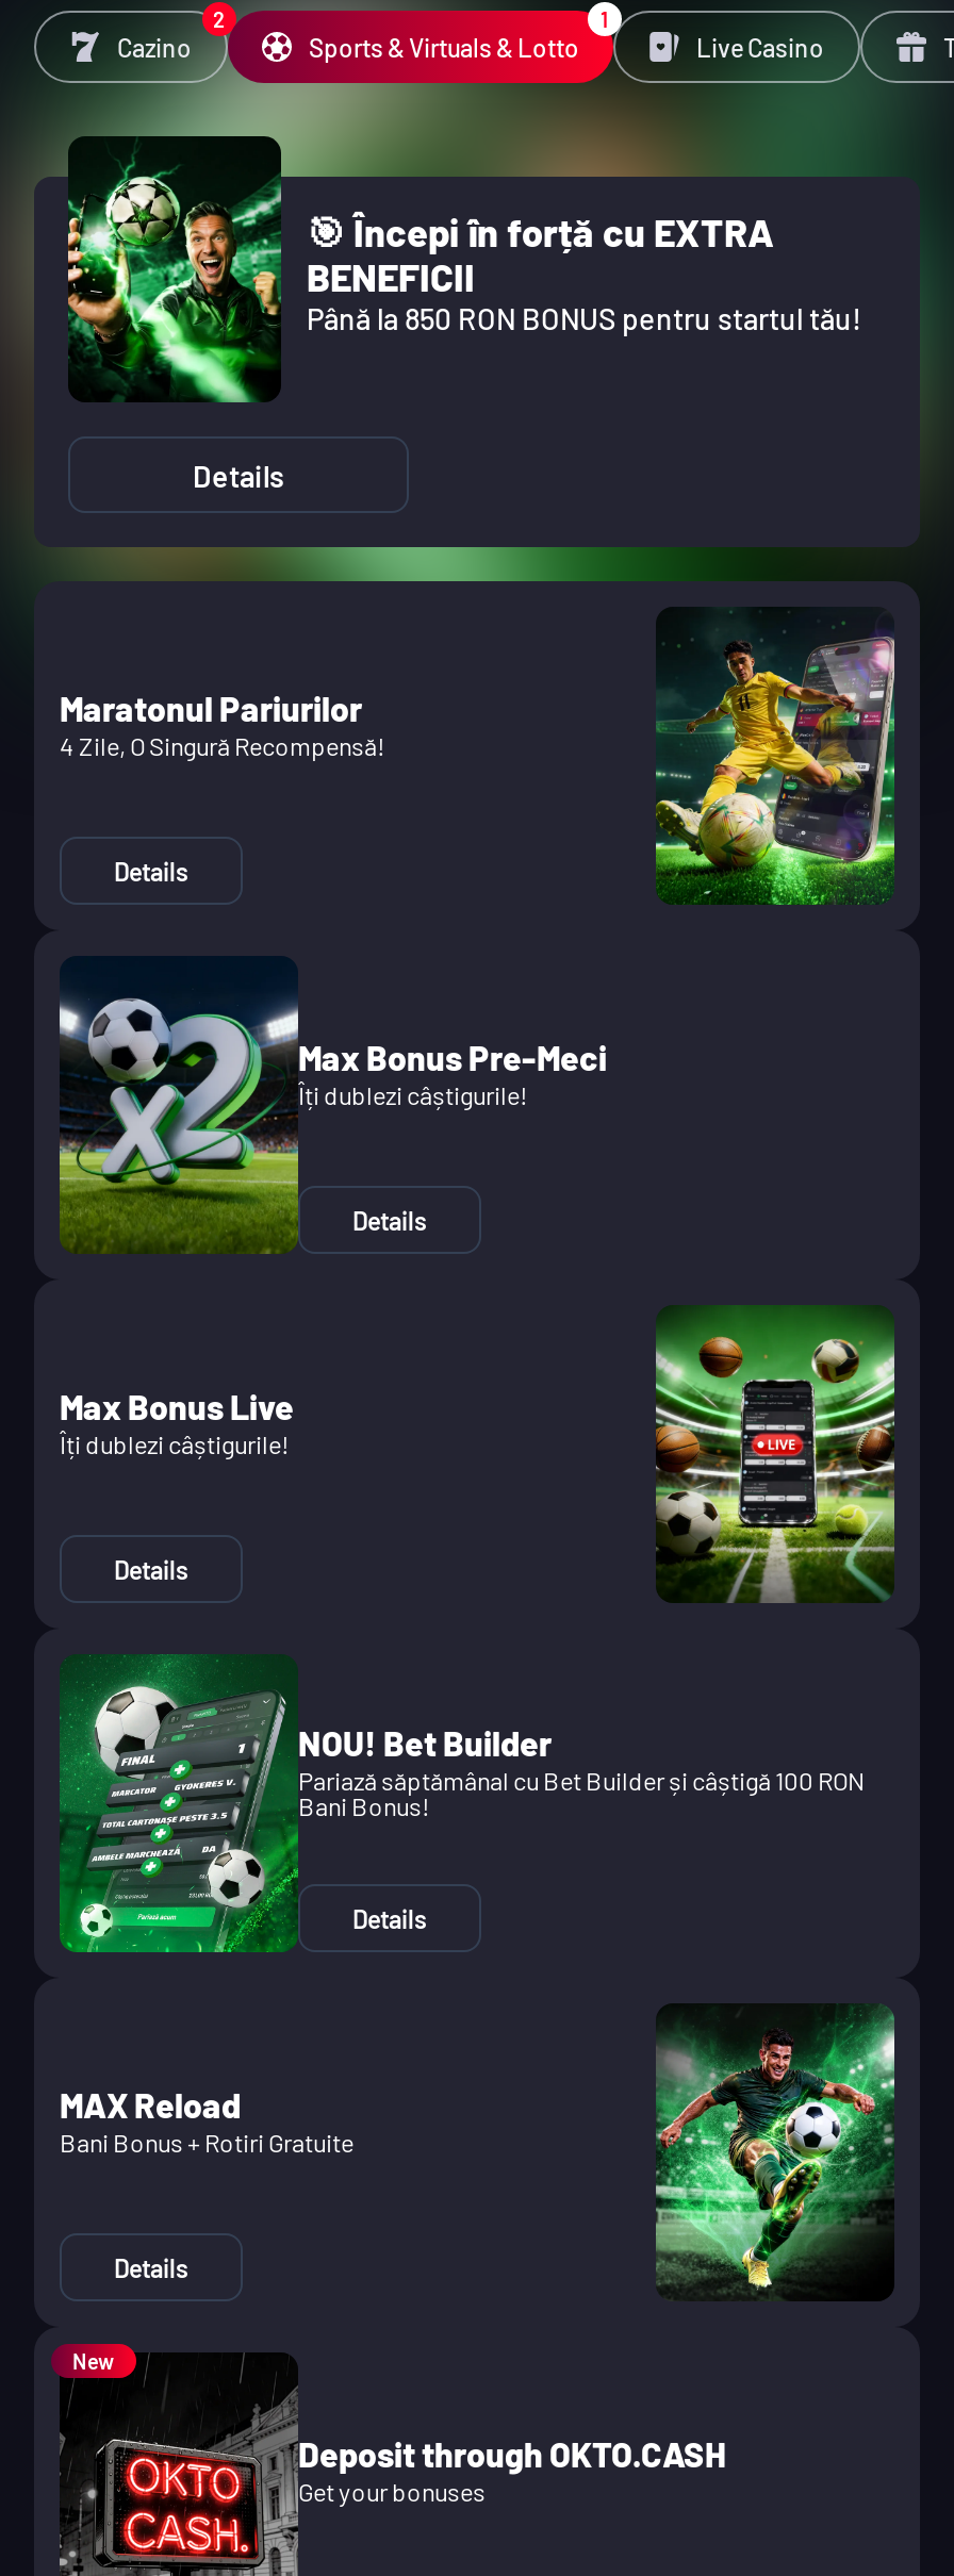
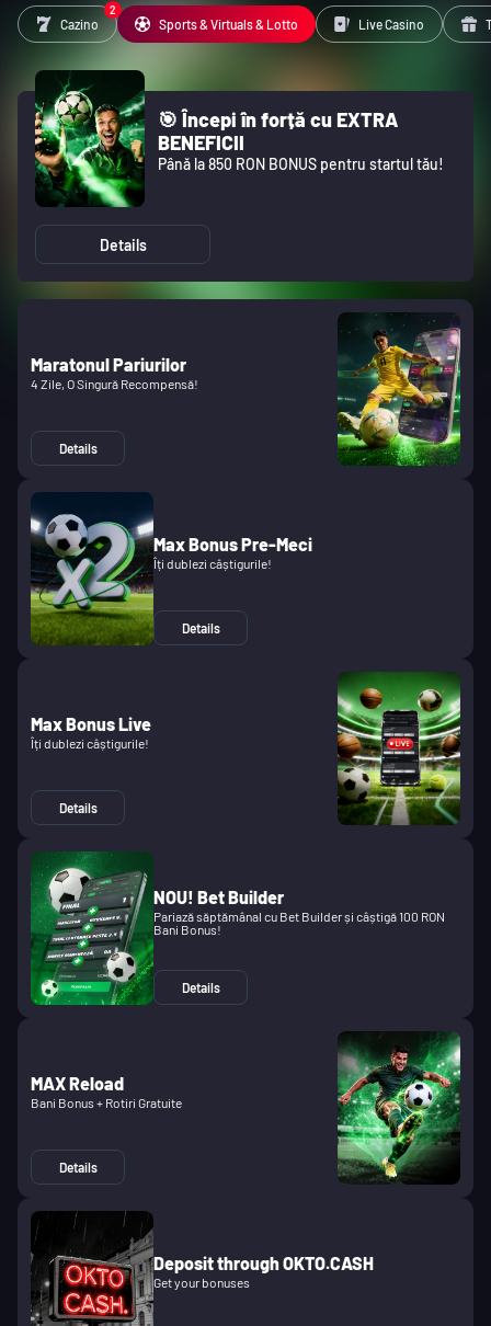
[601,6,609,32] 1 -> none
[72,2348,115,2374] New -> none

